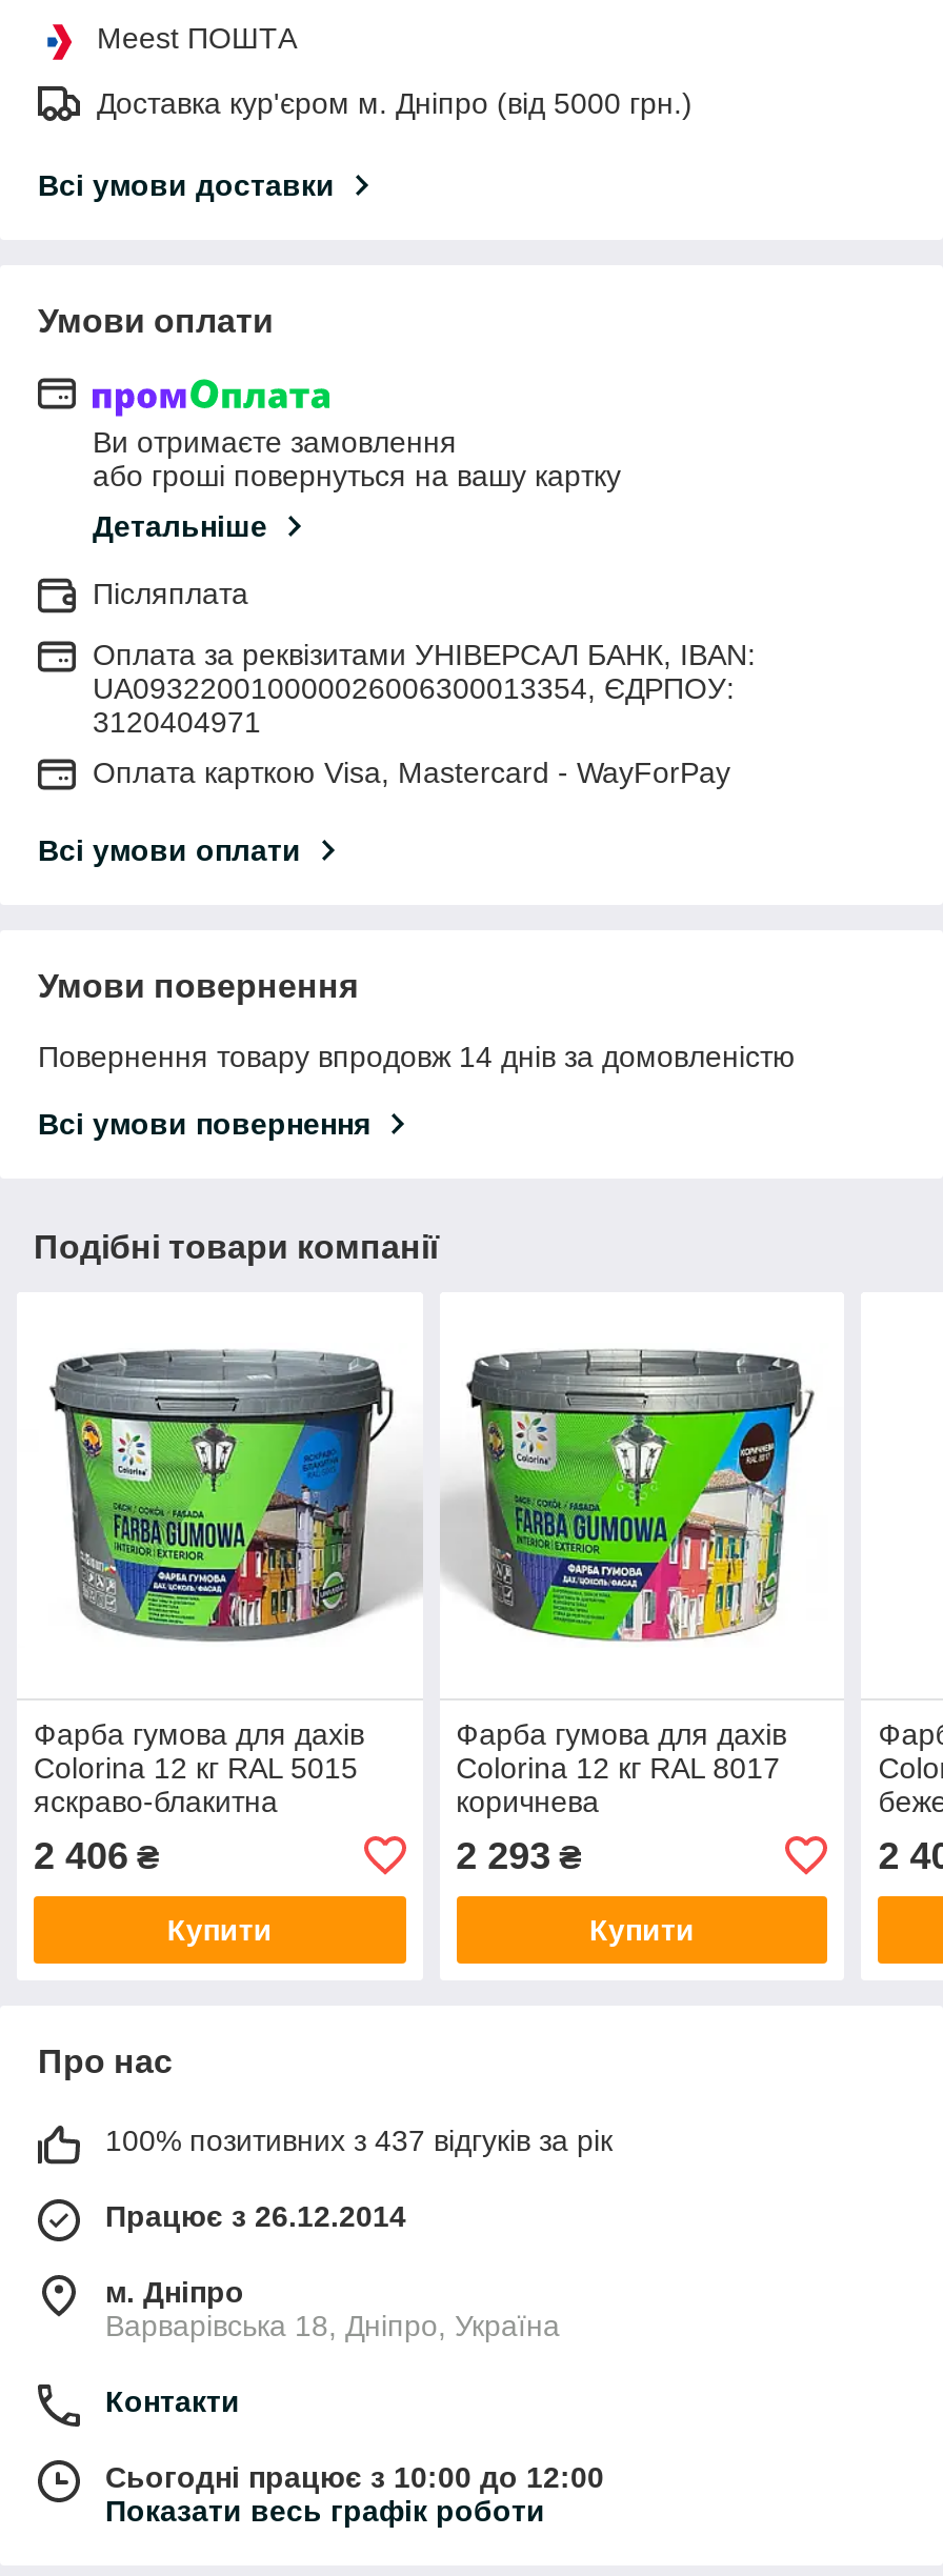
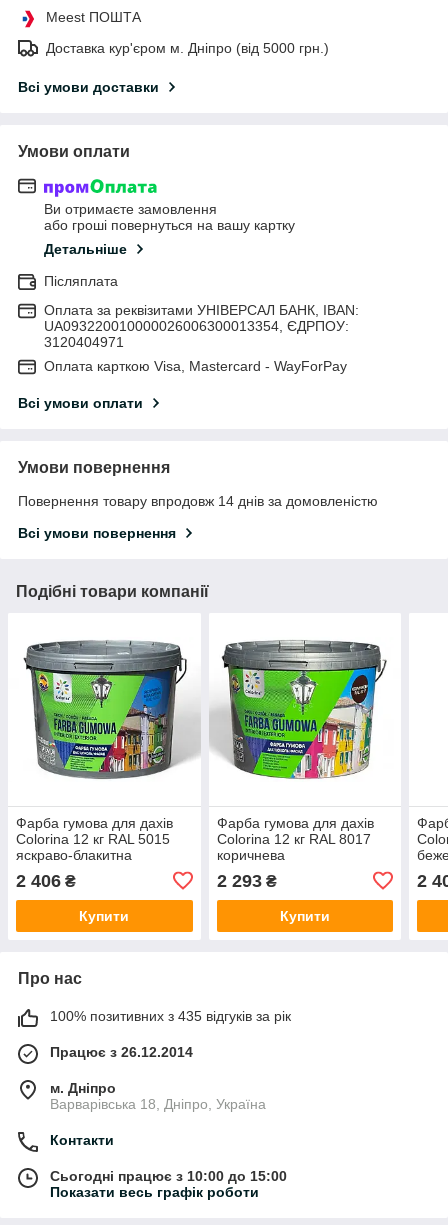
[105,2123,613,2157] 100% позитивних з 437 відгуків за рік -> [50,1008,291,1024] 100% позитивних з 435 відгуків за рік
[105,2460,604,2494] Сьогодні працює з 10:00 до 12:00 -> [50,1168,287,1184] Сьогодні працює з 10:00 до 15:00

